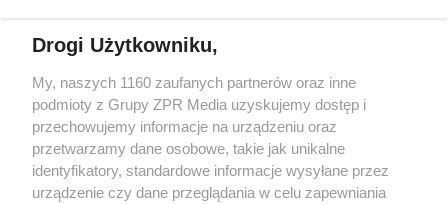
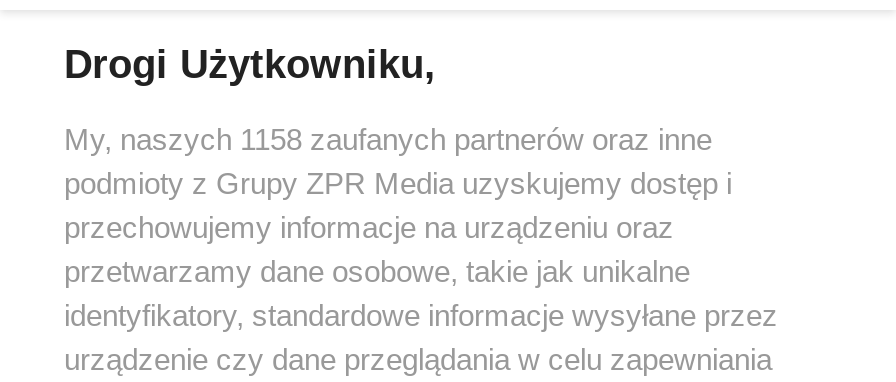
[32,74,356,91] My, naszych 1160 zaufanych partnerów oraz inne -> [64,122,712,156] My, naszych 1158 zaufanych partnerów oraz inne

